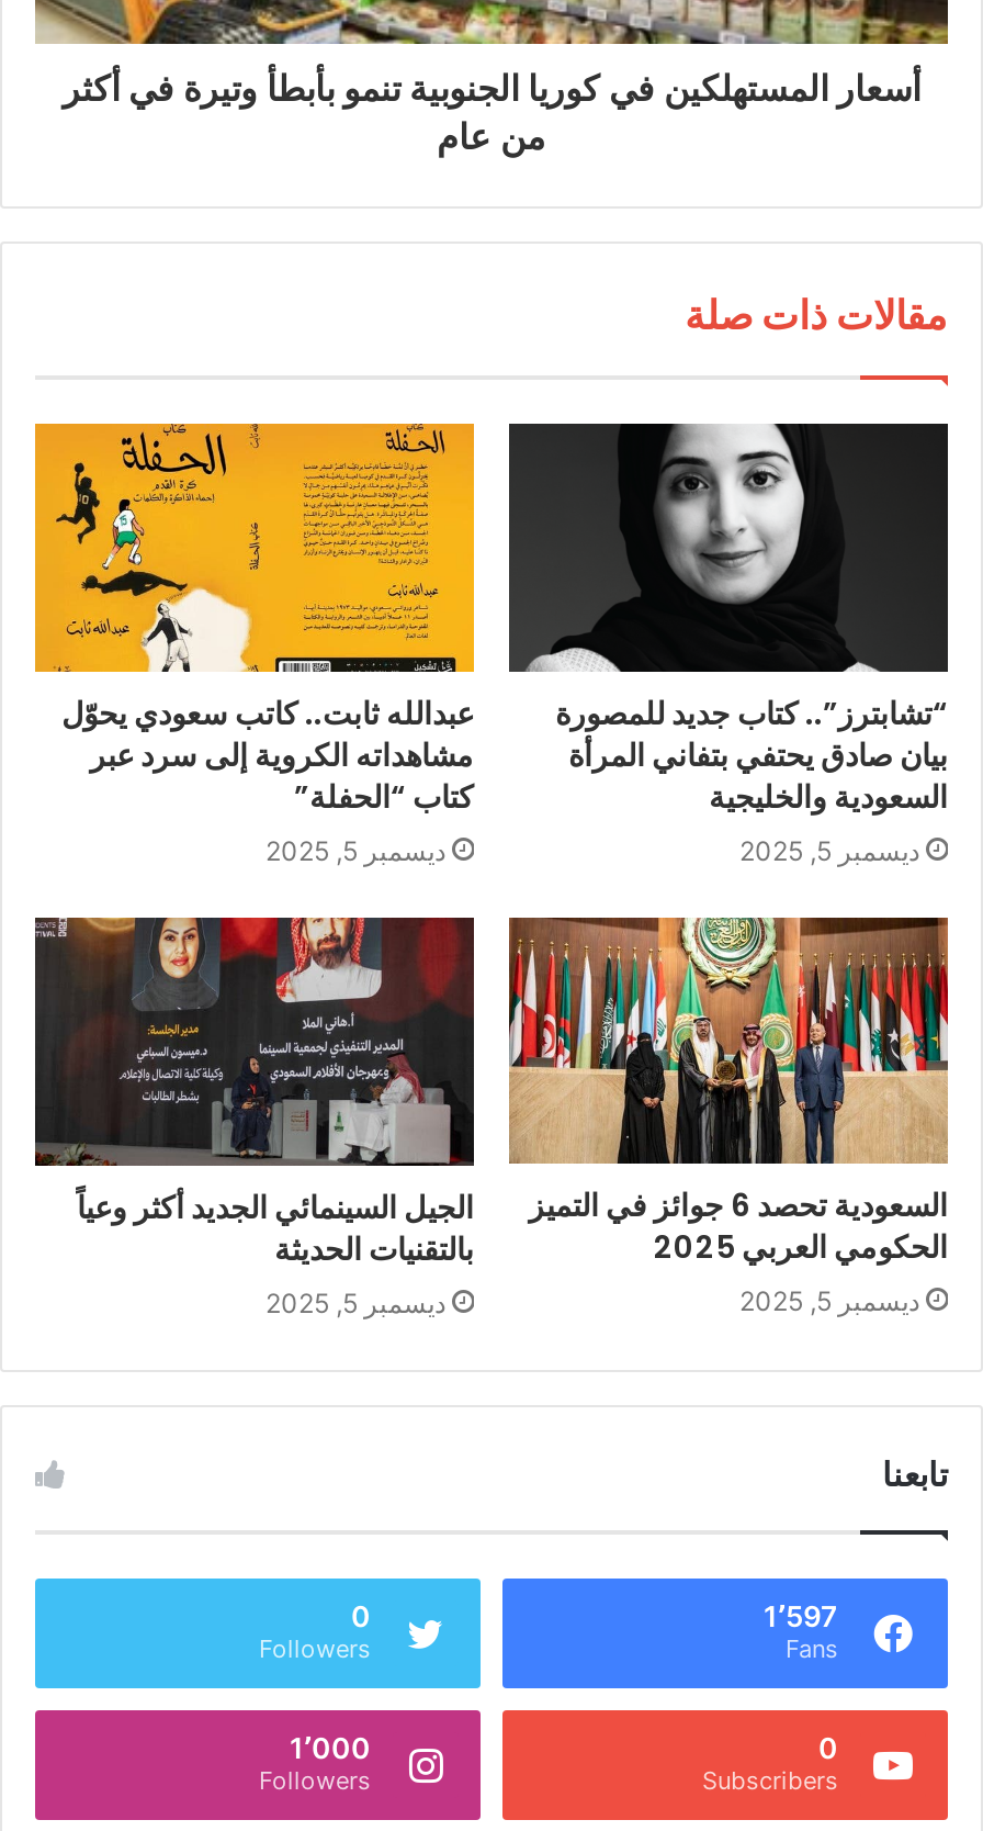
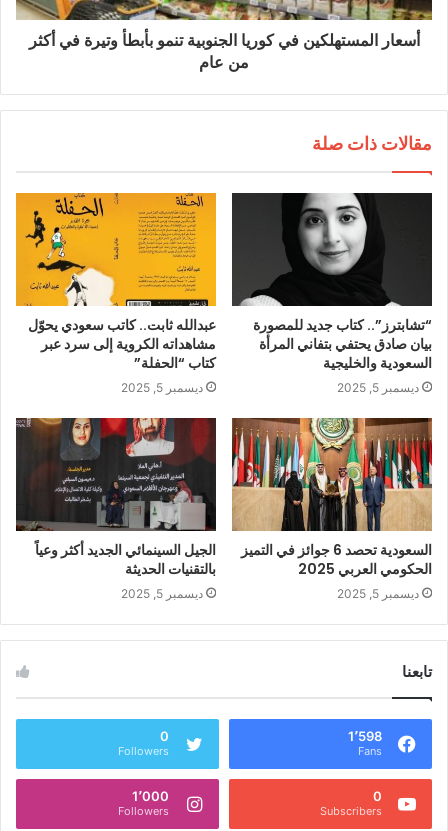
[764,1598,838,1633] 1٬597 -> [348,728,382,744] 1٬598

